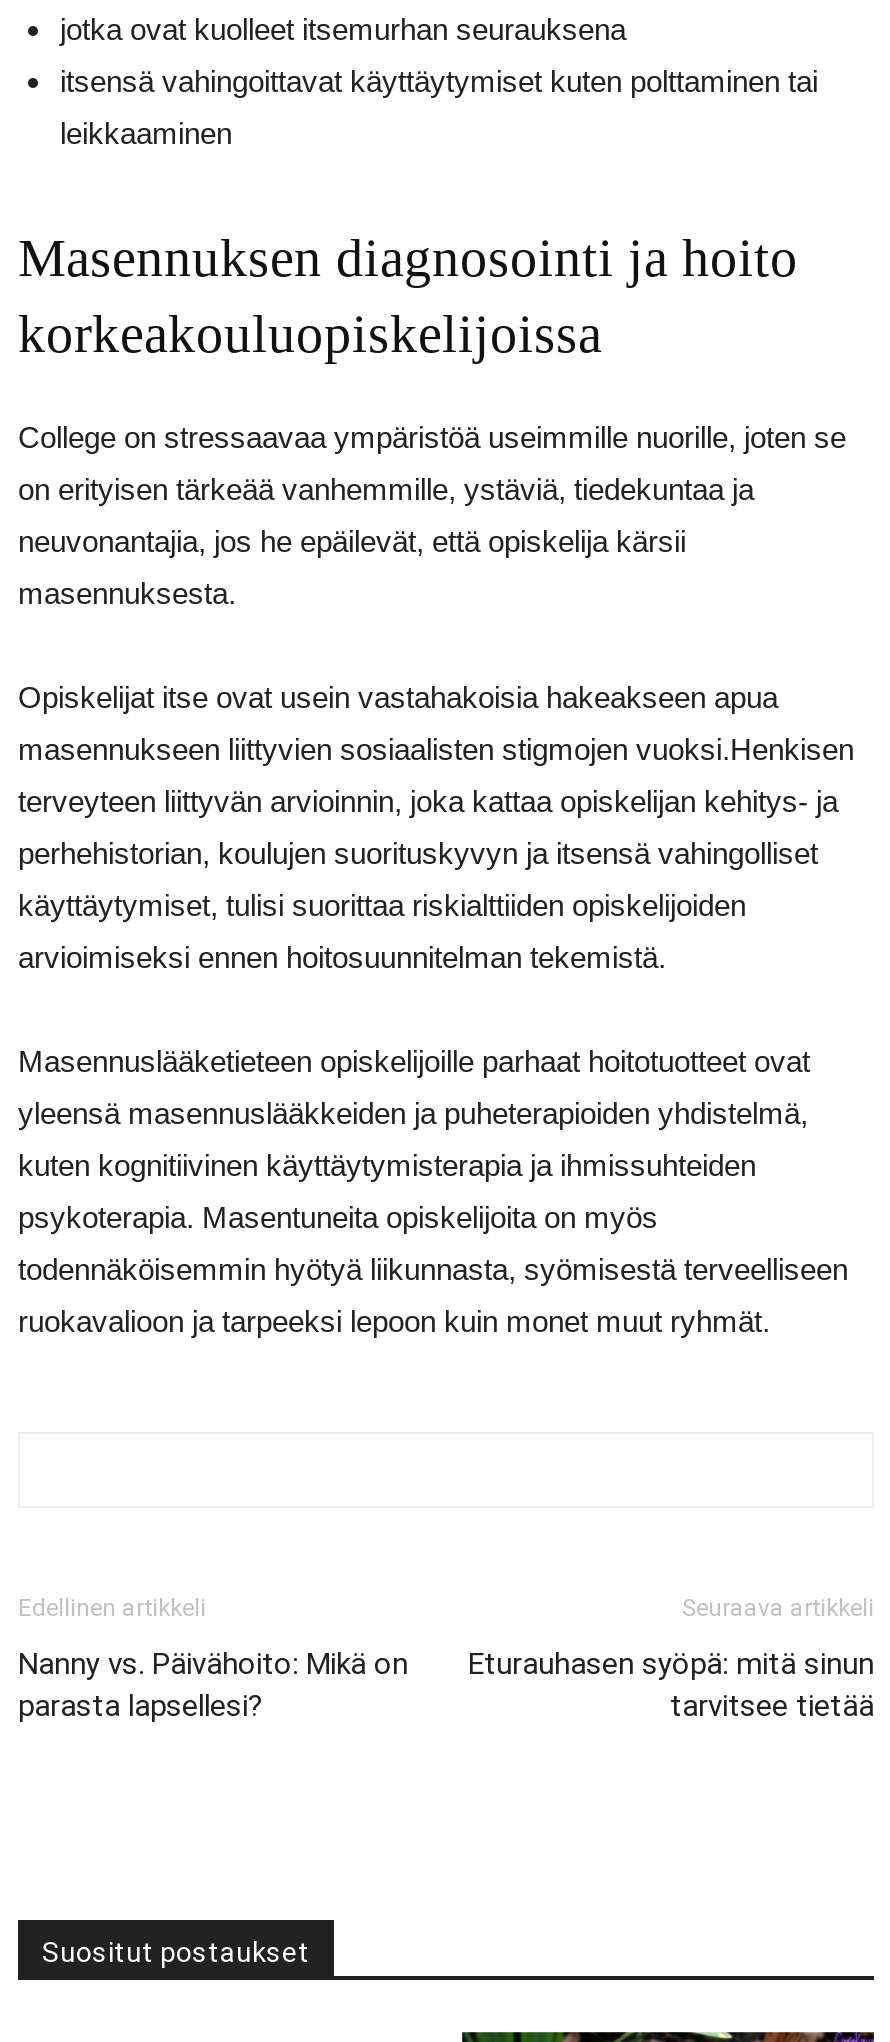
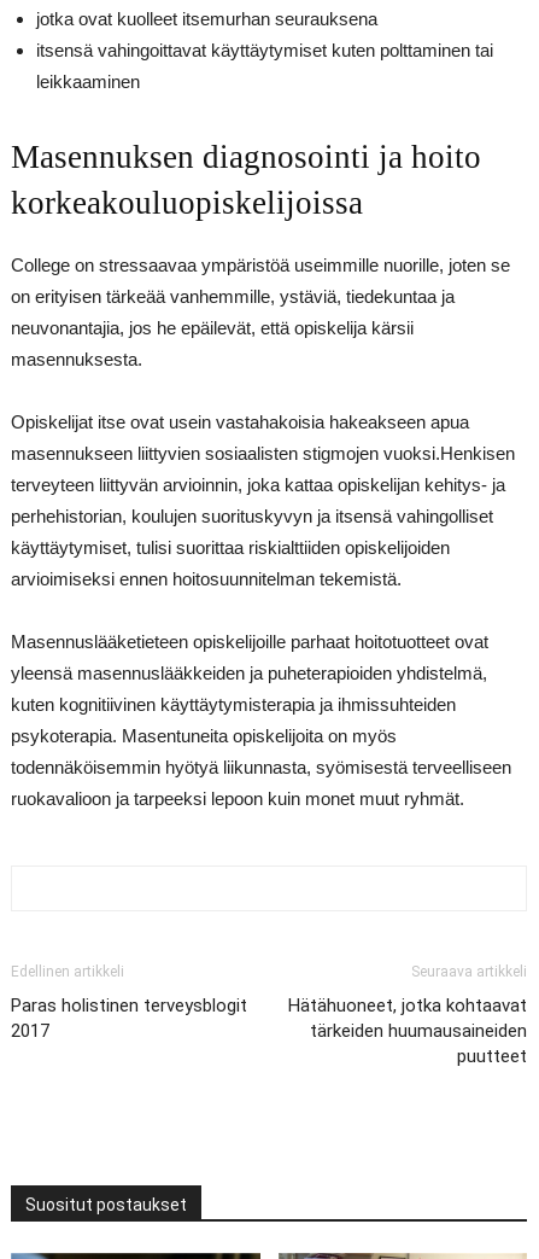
[18,1646,408,1724] Nanny vs. Päivähoito: Mikä on | parasta lapsellesi? -> [11,995,247,1042] Paras holistinen terveysblogit | 2017
[468,1646,874,1724] Eturauhasen syöpä: mitä sinun | tarvitsee tietää -> [288,995,527,1067] Hätähuoneet, jotka kohtaavat | tärkeiden huumausaineiden | puutteet

